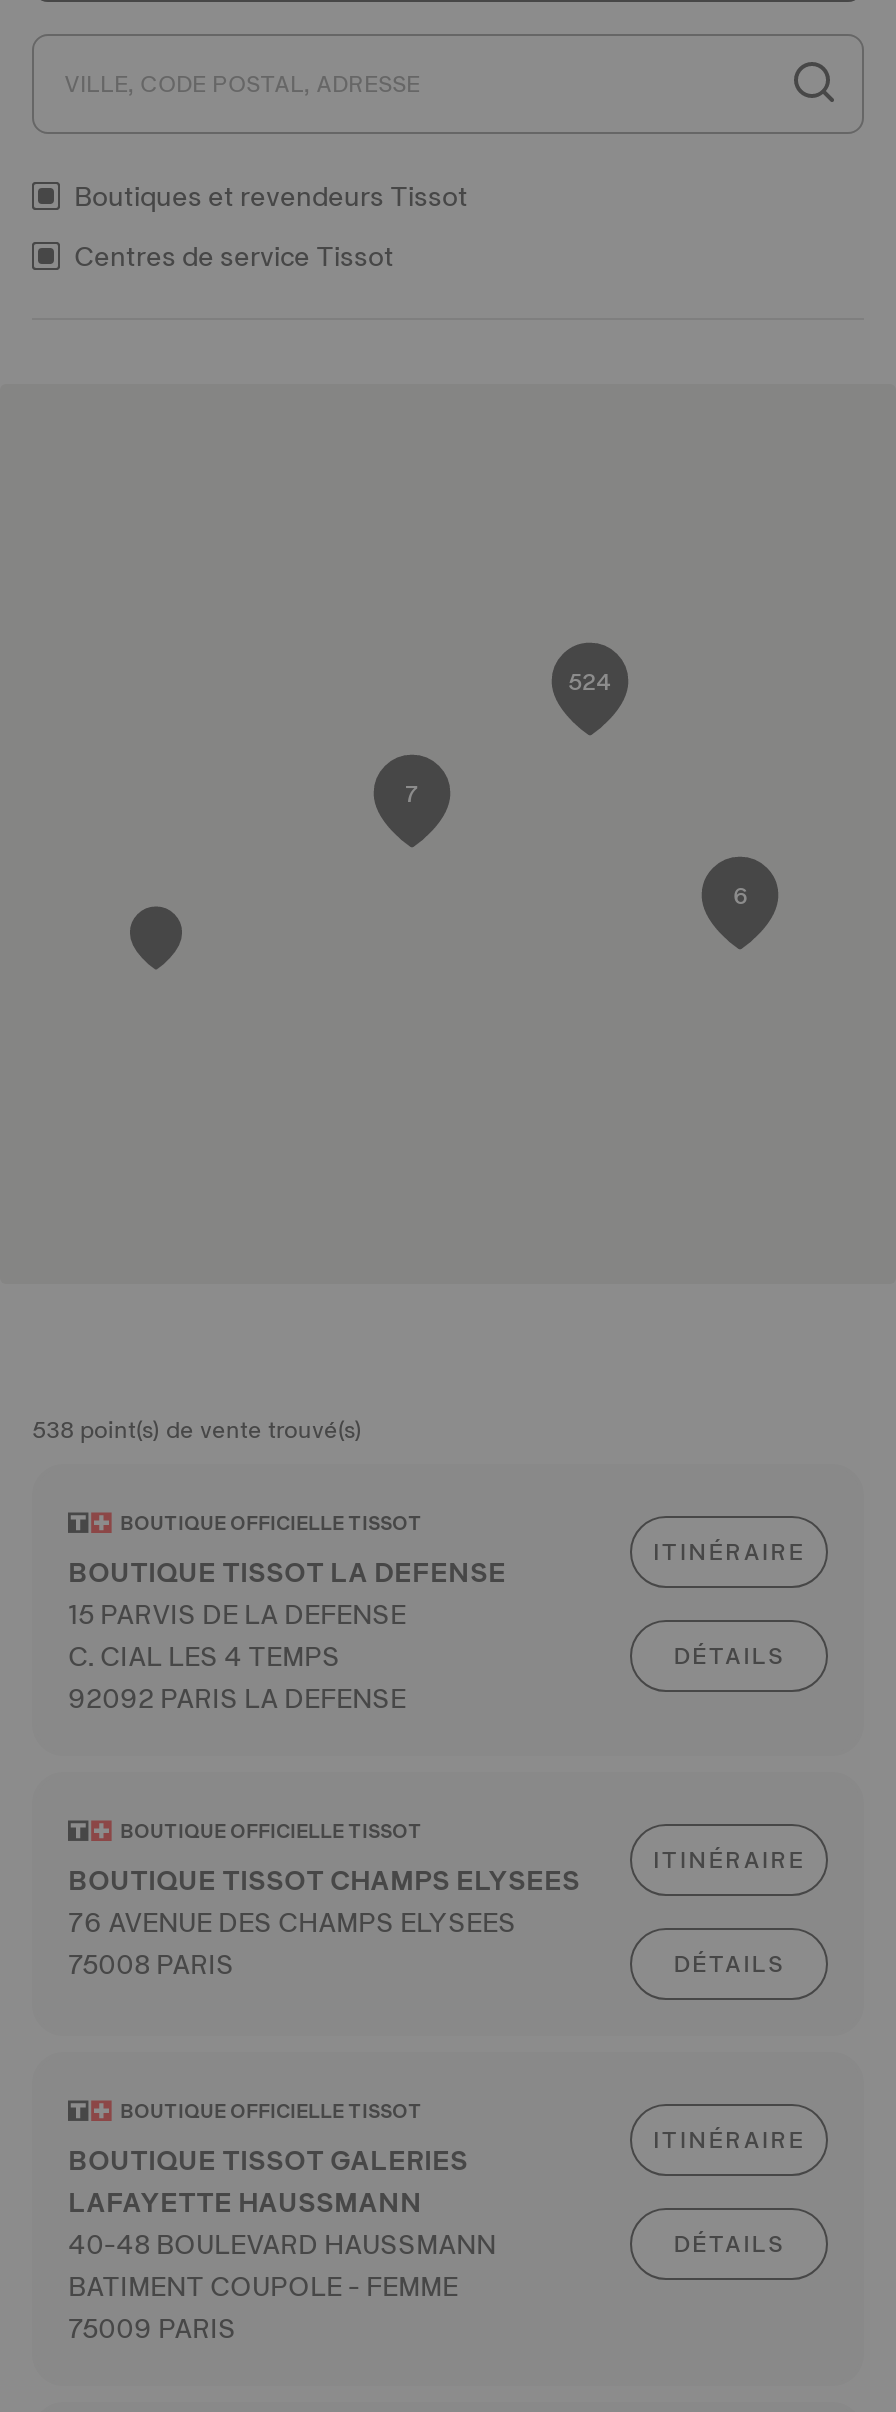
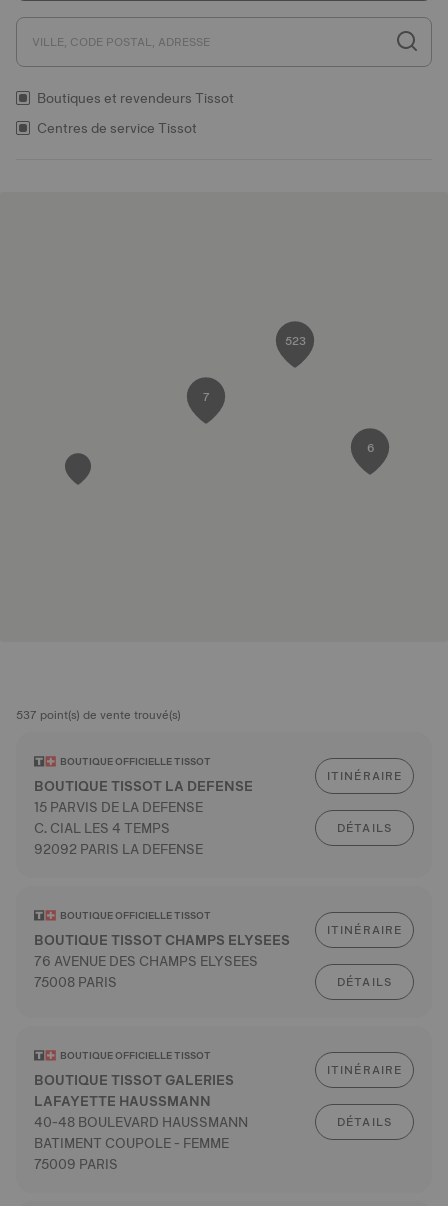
[568,662,612,702] 524 -> [284,331,305,351] 523
[32,1410,362,1450] 538 point(s) de vente trouvé(s) -> [16,705,181,725] 537 point(s) de vente trouvé(s)

